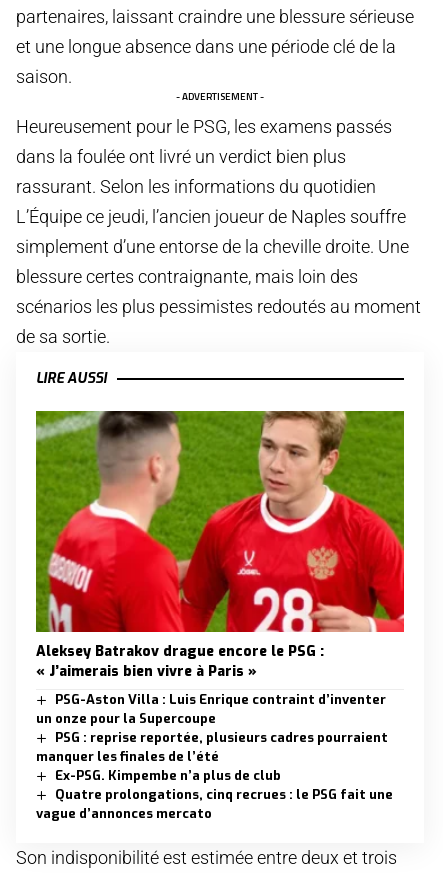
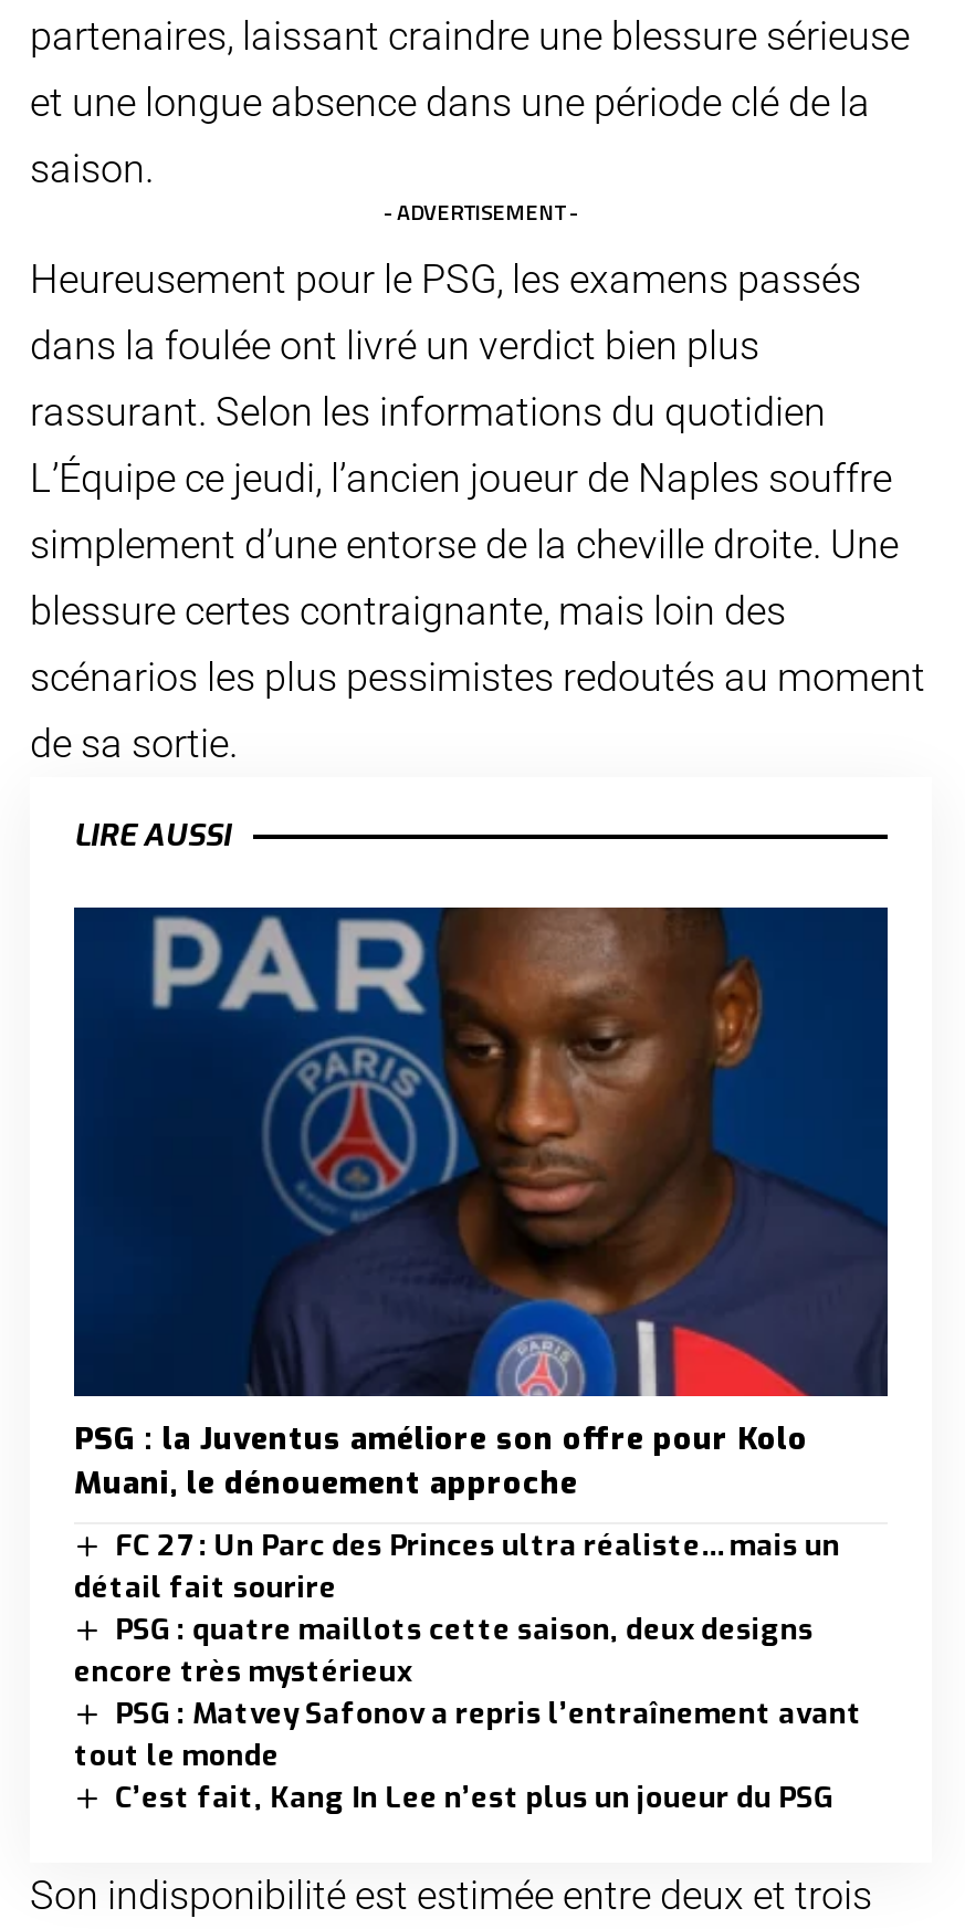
[35,410,405,681] [image] | Aleksey Batrakov drague encore le PSG : | « J’aimerais bien vivre à Paris » -> [72,905,890,1504] [image] | PSG : la Juventus améliore son offre pour Kolo | Muani, le dénouement approche
[36,691,393,822] PSG-Aston Villa : Luis Enrique contraint d’inventer | un onze pour la Supercoupe | PSG : reprise reportée, plusieurs cadres pourraient | manquer les finales de l’été | Ex-PSG. Kimpembe n’a plus de club | Quatre prolongations, cinq recrues : le PSG fait une | vague d’annonces mercato -> [74,1526,862,1816] FC 27 : Un Parc des Princes ultra réaliste… mais un | détail fait sourire | PSG : quatre maillots cette saison, deux designs | encore très mystérieux | PSG : Matvey Safonov a repris l’entraînement avant | tout le monde | C’est fait, Kang In Lee n’est plus un joueur du PSG

